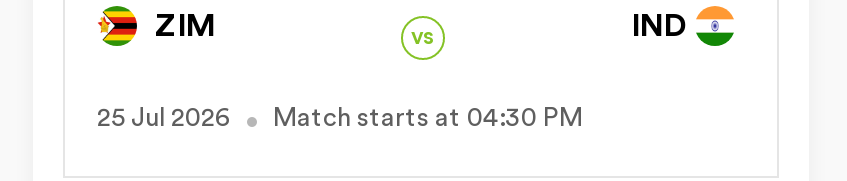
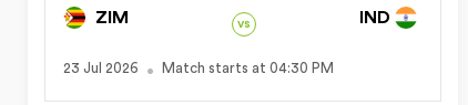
[97,104,583,130] 25 Jul 2026 Match starts at 04:30 PM -> [63,61,334,75] 23 Jul 2026 Match starts at 04:30 PM

